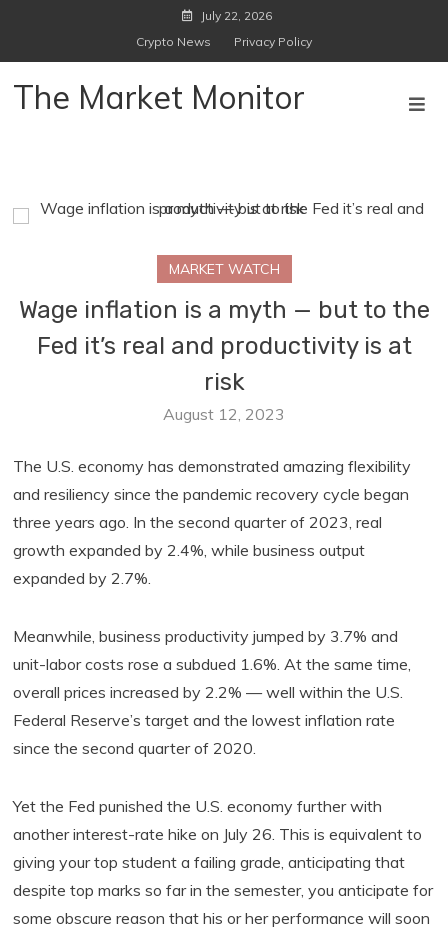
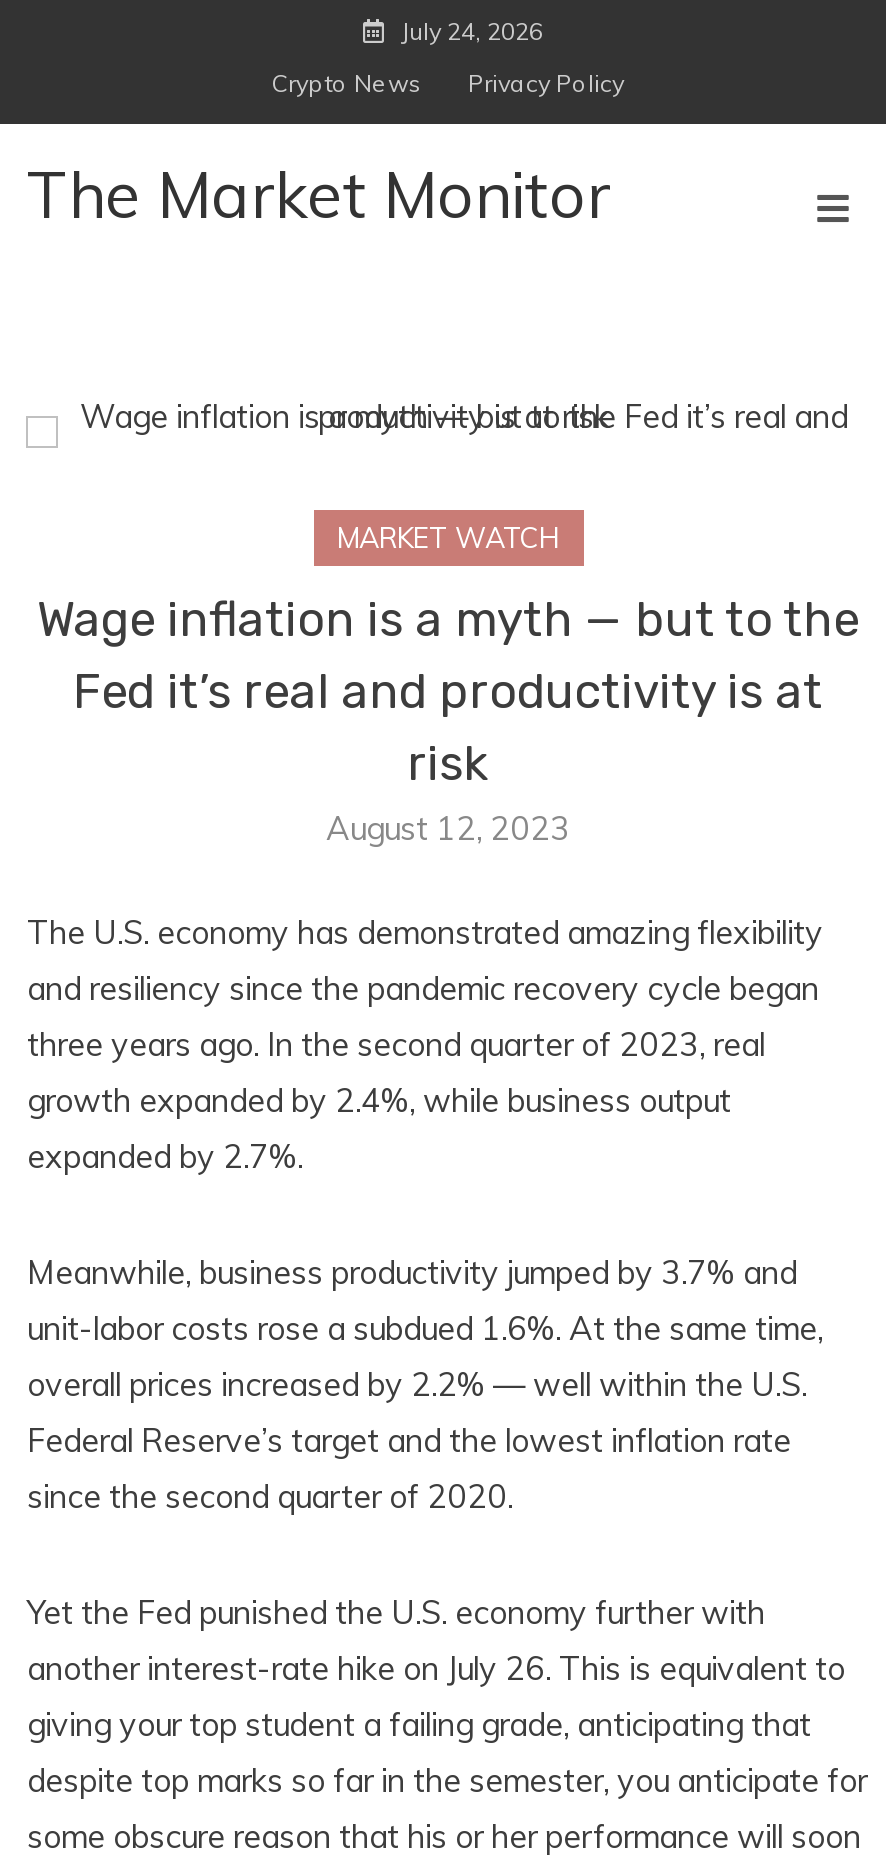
[197,8,271,23] July 22, 2026 -> [395,16,543,46] July 24, 2026

